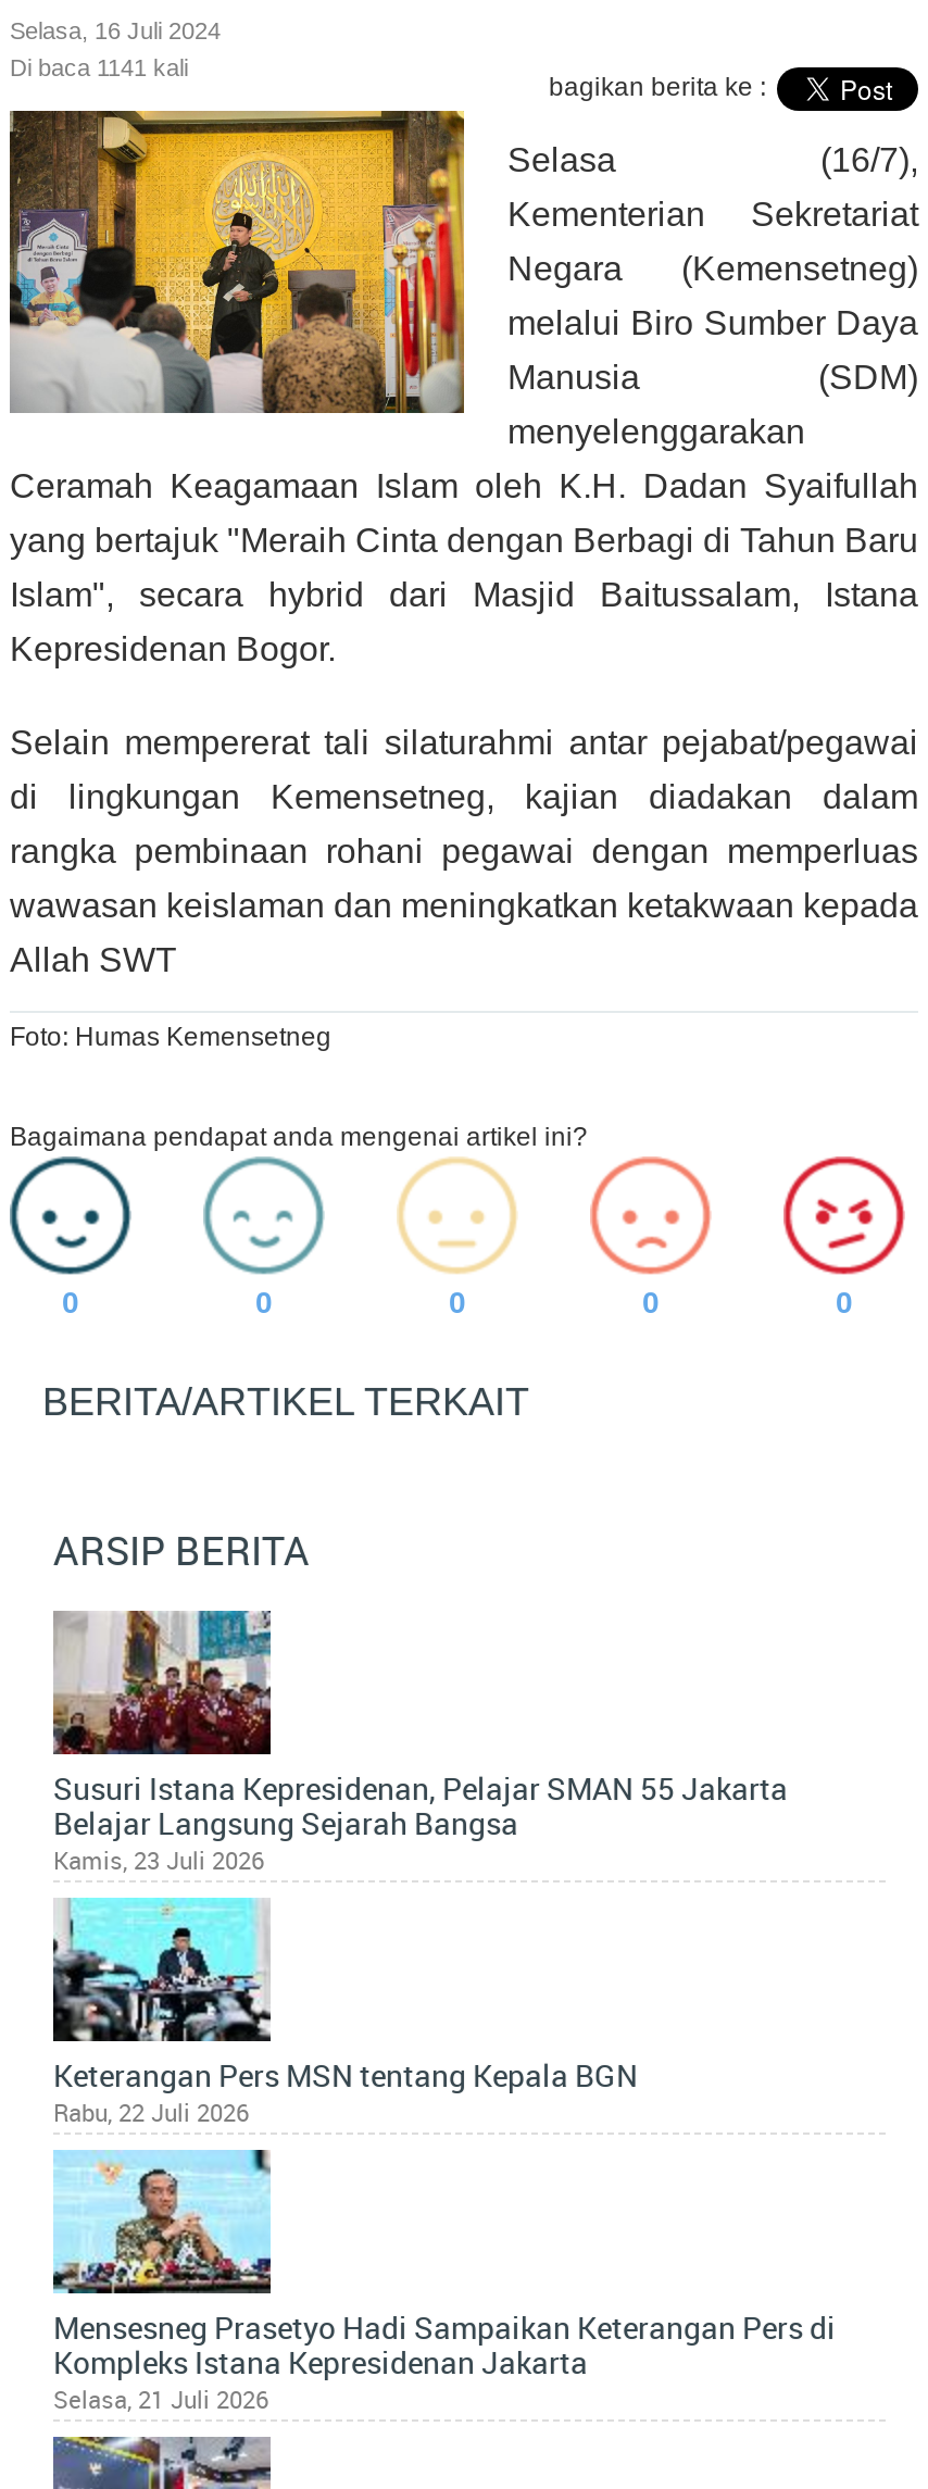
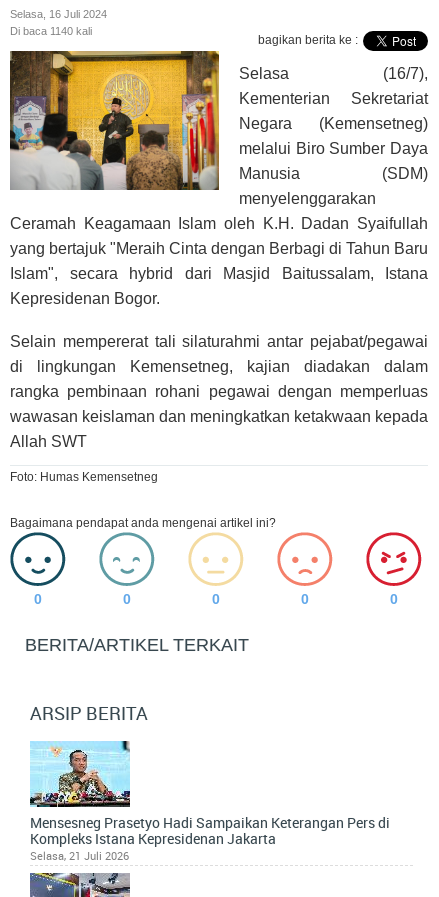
[10,54,188,80] Di baca 1141 kali -> [10,25,92,37] Di baca 1140 kali
[51,1609,788,1876] [image] | Susuri Istana Kepresidenan, Pelajar SMAN 55 Jakarta | Belajar Langsung Sejarah Bangsa | Kamis, 23 Juli 2026 -> none
[51,1896,638,2128] [image] | Keterangan Pers MSN tentang Kepala BGN | Rabu, 22 Juli 2026 -> none

